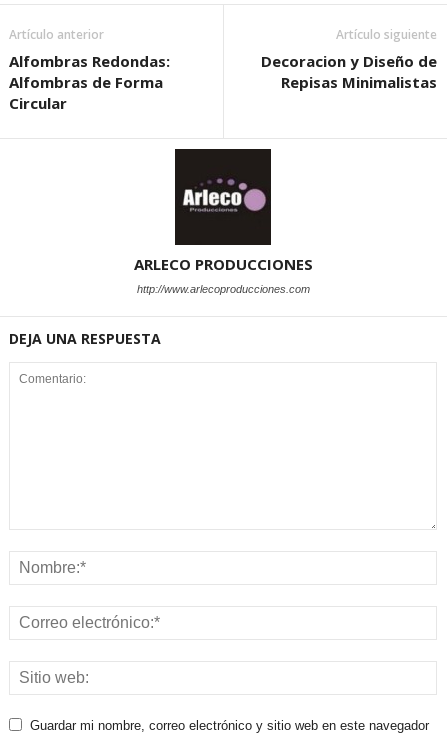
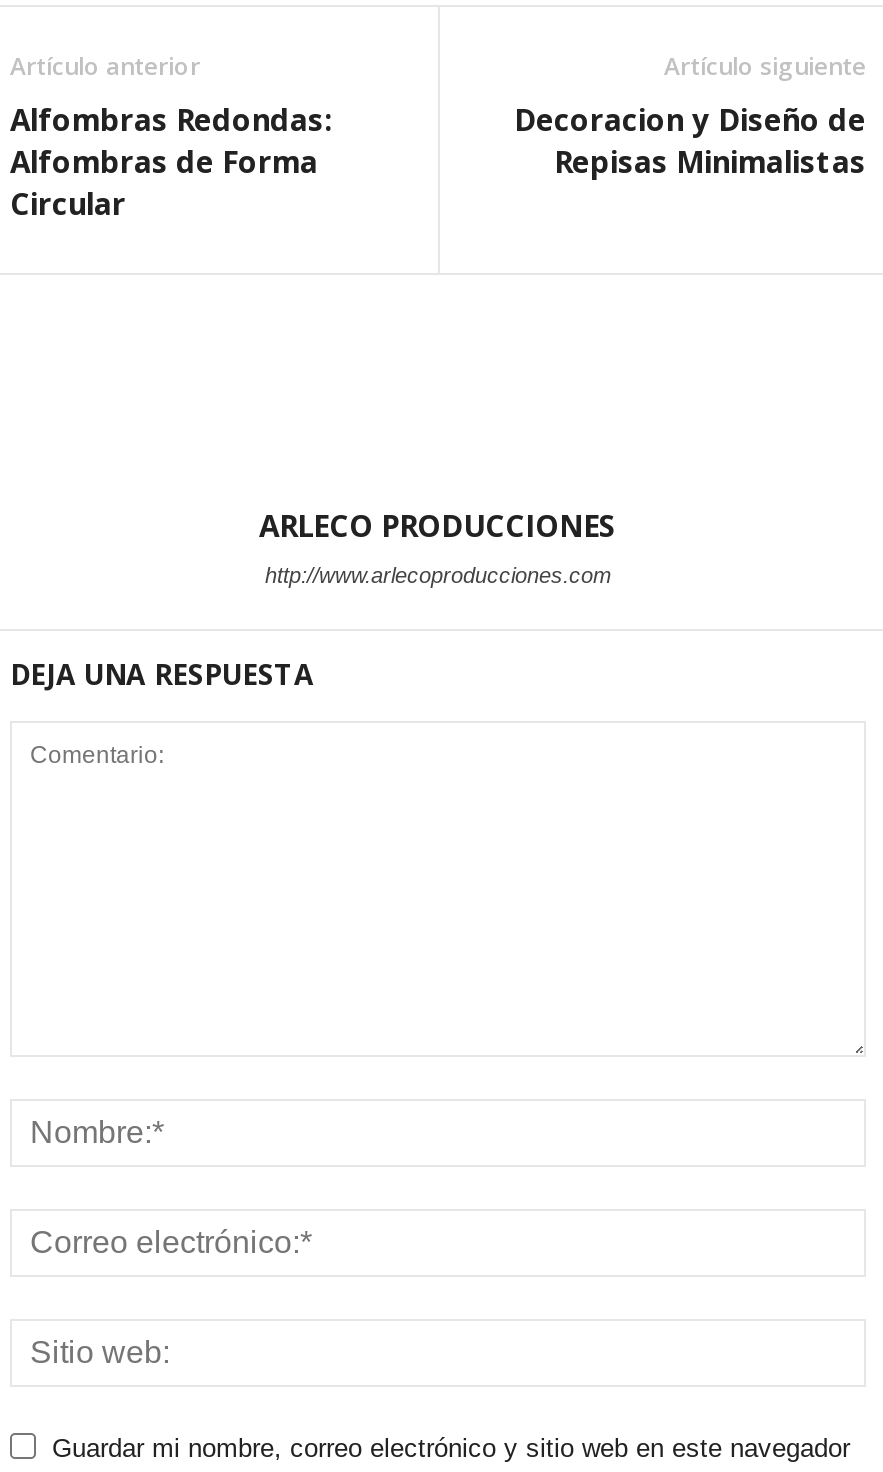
[174,148,272,246] [image] -> none

